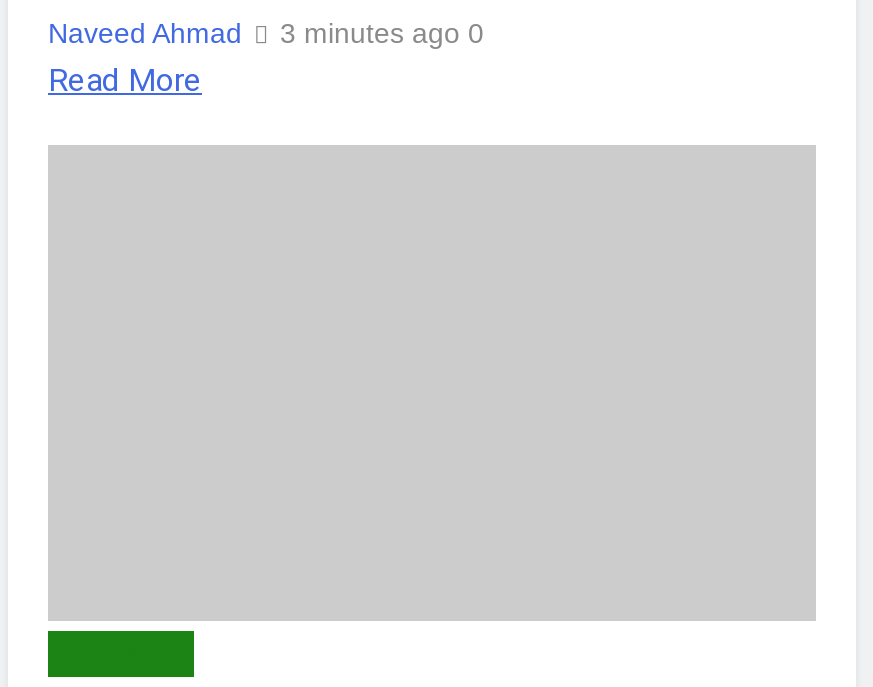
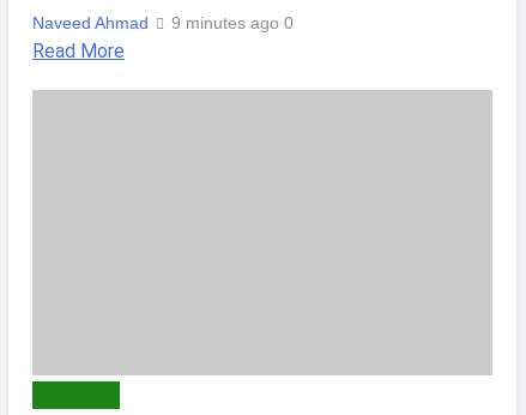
[48,18,484,50] Naveed Ahmad 3 minutes ago 0 -> [32,13,294,32] Naveed Ahmad 9 minutes ago 0

